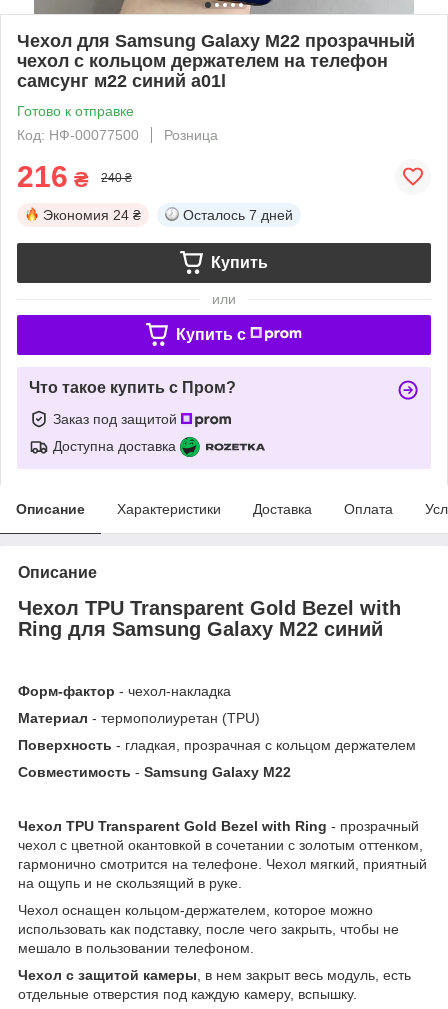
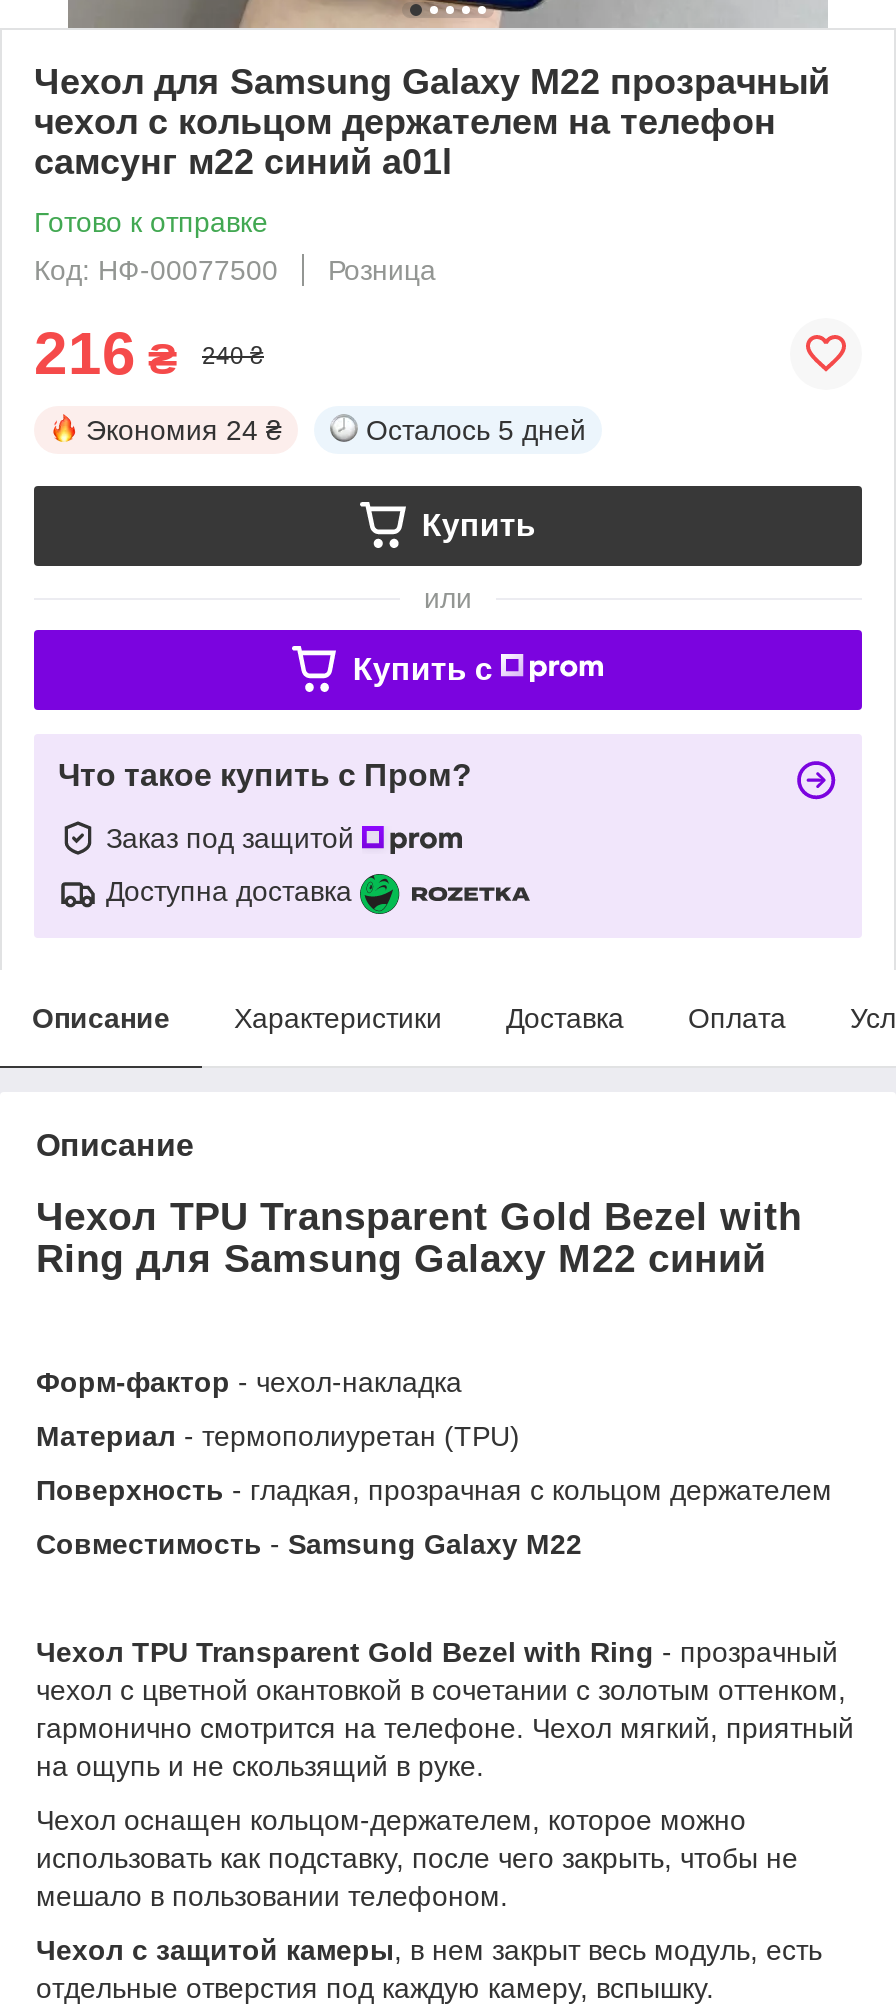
[183,207,293,223] Осталось 7 дней -> [366,414,586,446] Осталось 5 дней

